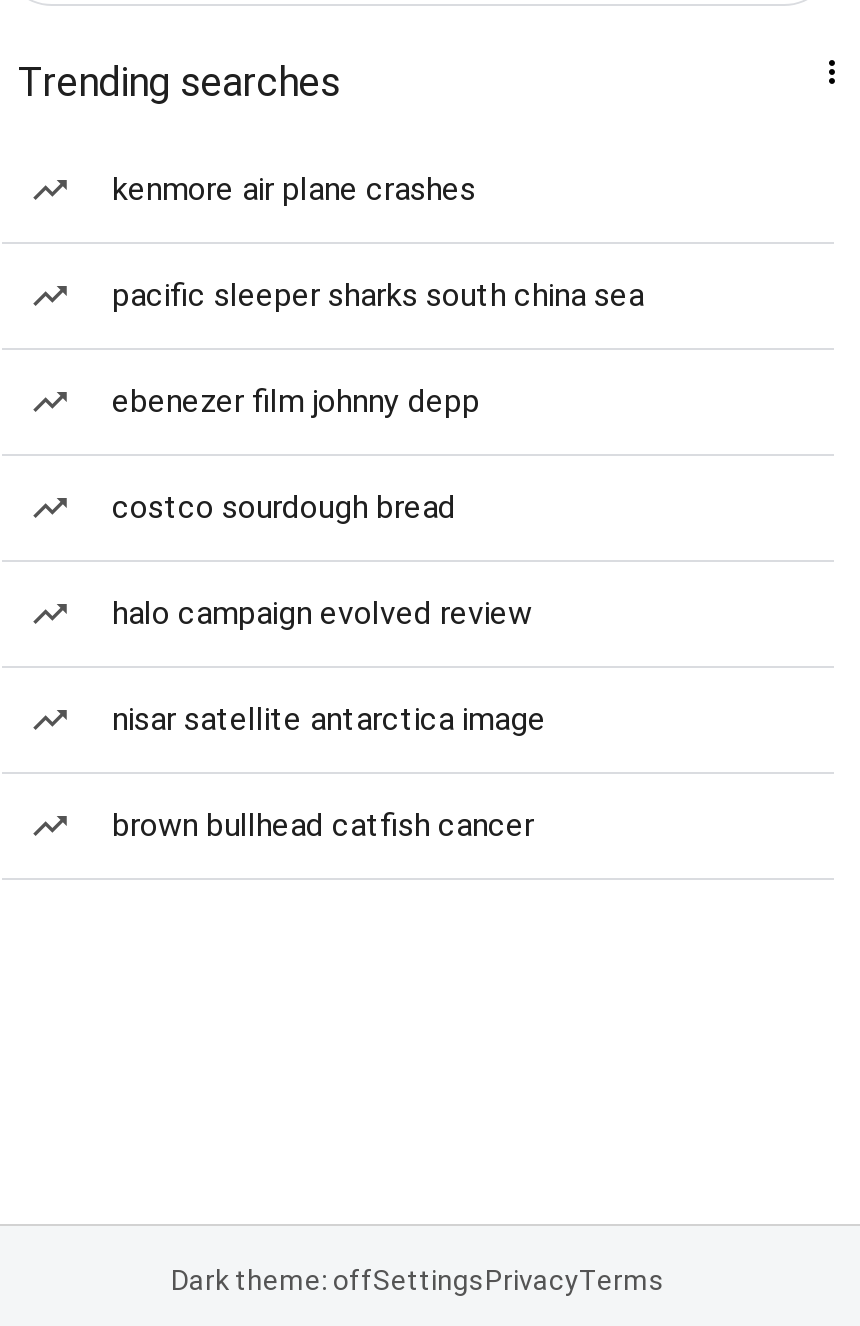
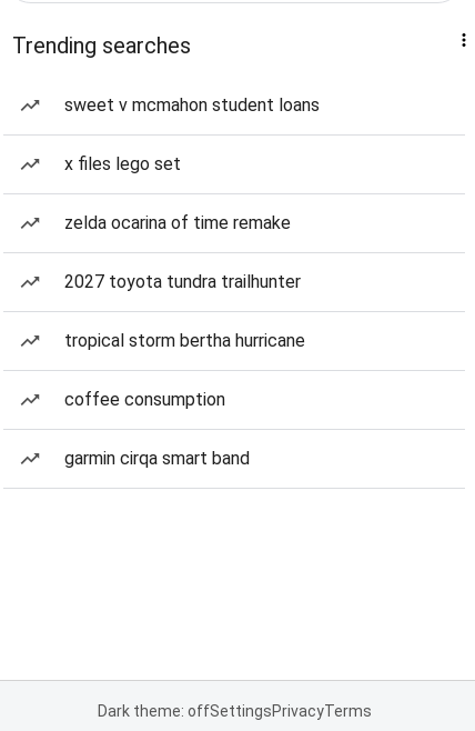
[112,170,476,208] kenmore air plane crashes -> [64,94,320,116] sweet v mcmahon student loans
[112,276,644,314] pacific sleeper sharks south china sea -> [64,153,181,174] x files lego set
[112,382,480,420] ebenezer film johnny depp -> [64,212,291,233] zelda ocarina of time remake
[112,488,456,526] costco sourdough bread -> [64,271,301,292] 2027 toyota tundra trailhunter
[112,594,532,632] halo campaign evolved review -> [64,330,305,351] tropical storm bertha hurricane
[112,700,546,738] nisar satellite antarctica image -> [64,389,225,410] coffee consumption
[112,806,534,844] brown bullhead catfish cancer -> [64,448,250,469] garmin cirqa smart band

